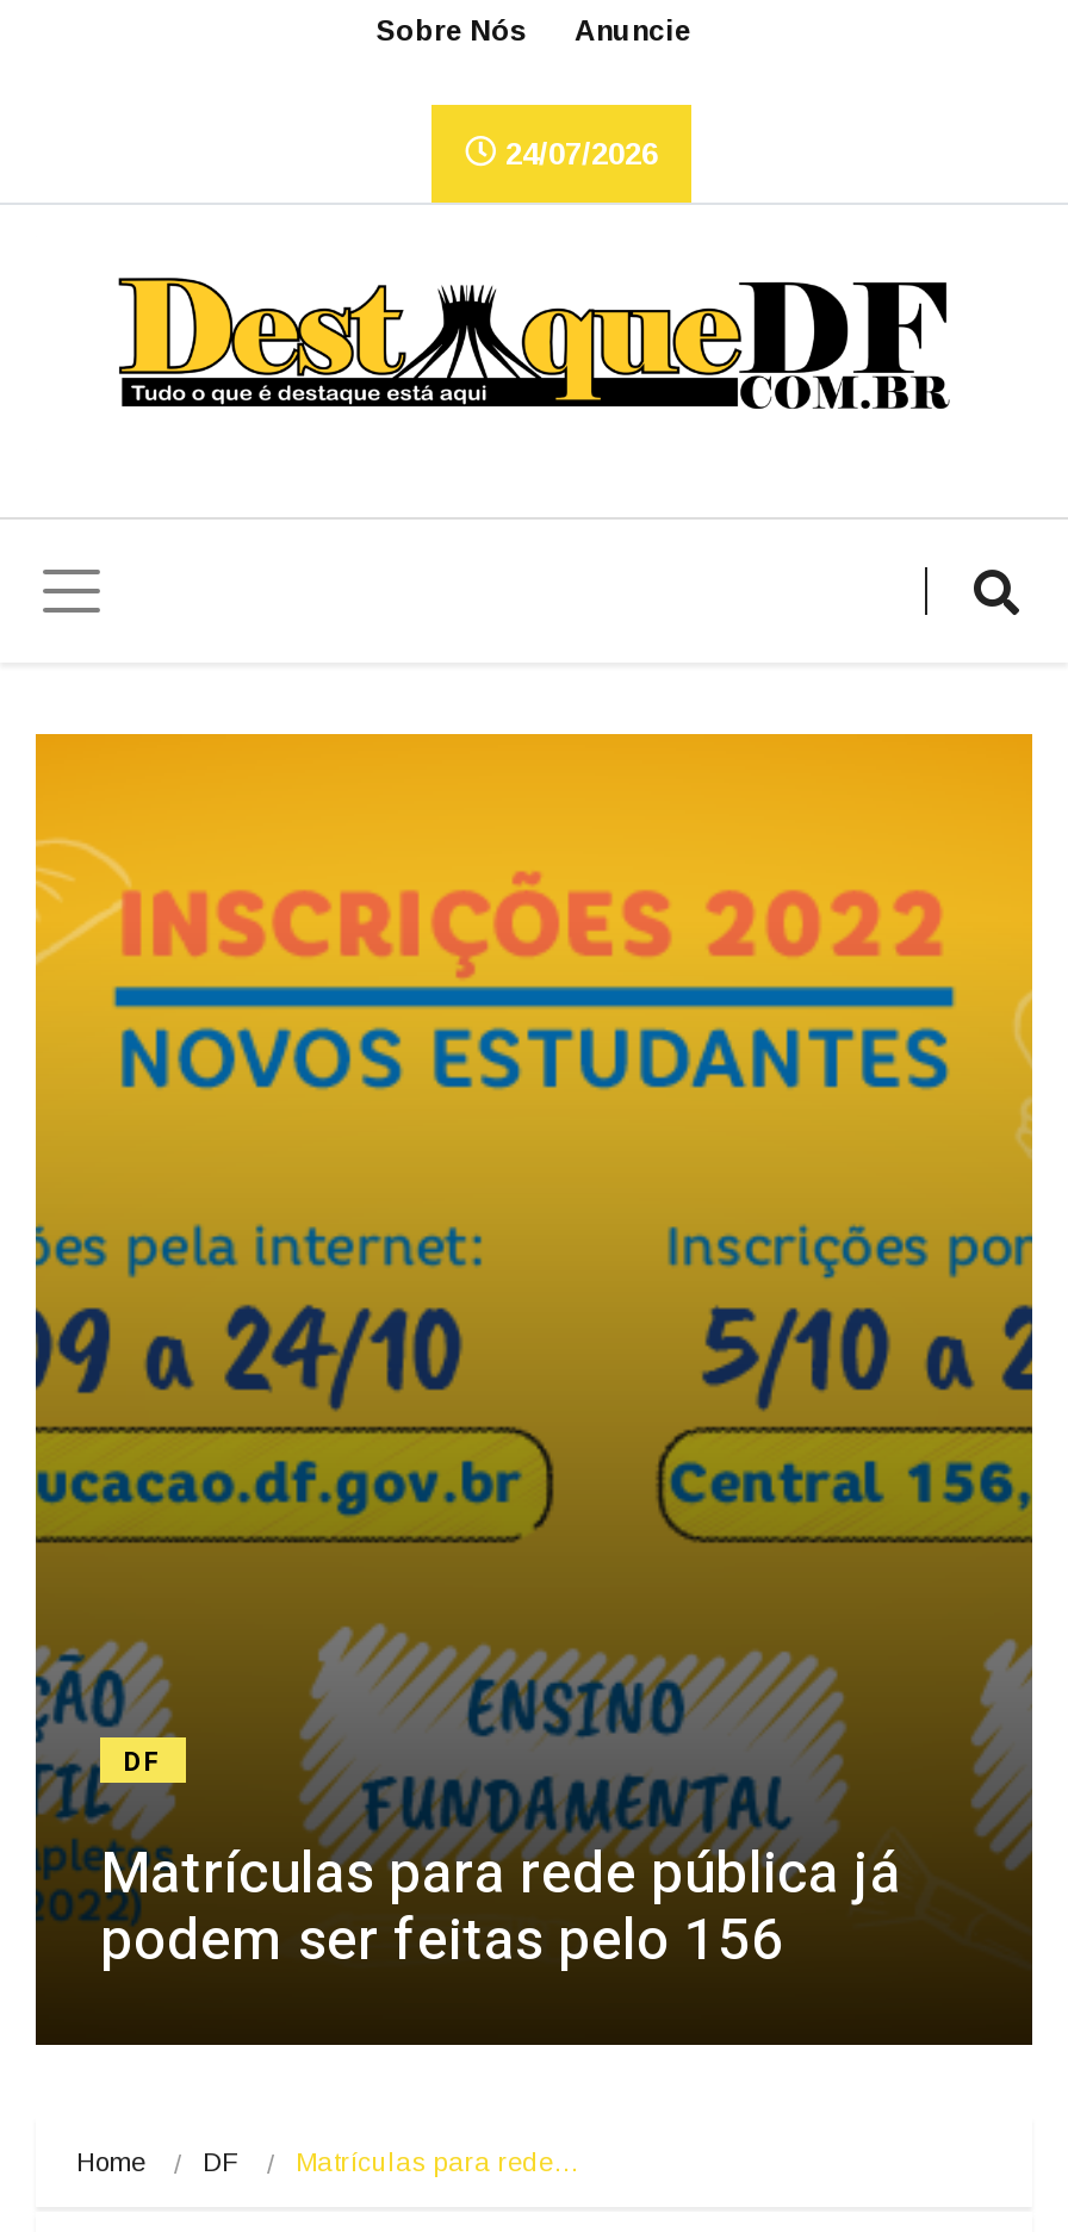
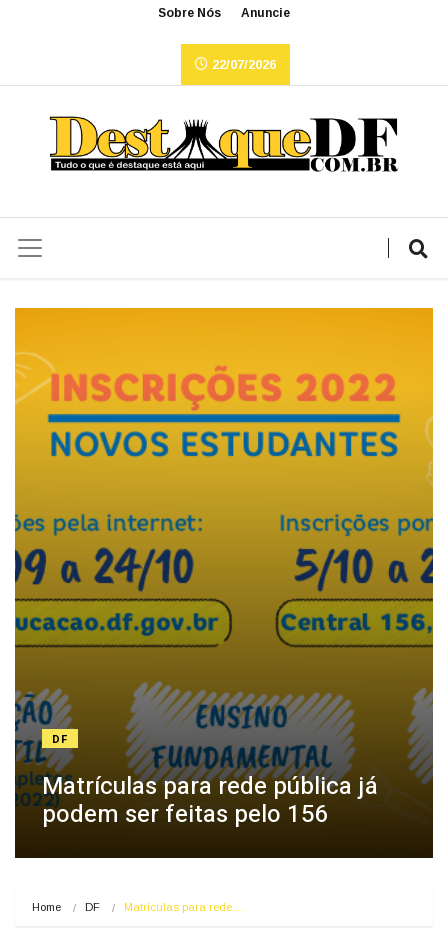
[496,136,658,172] 24/07/2026 -> [208,57,276,72] 22/07/2026

